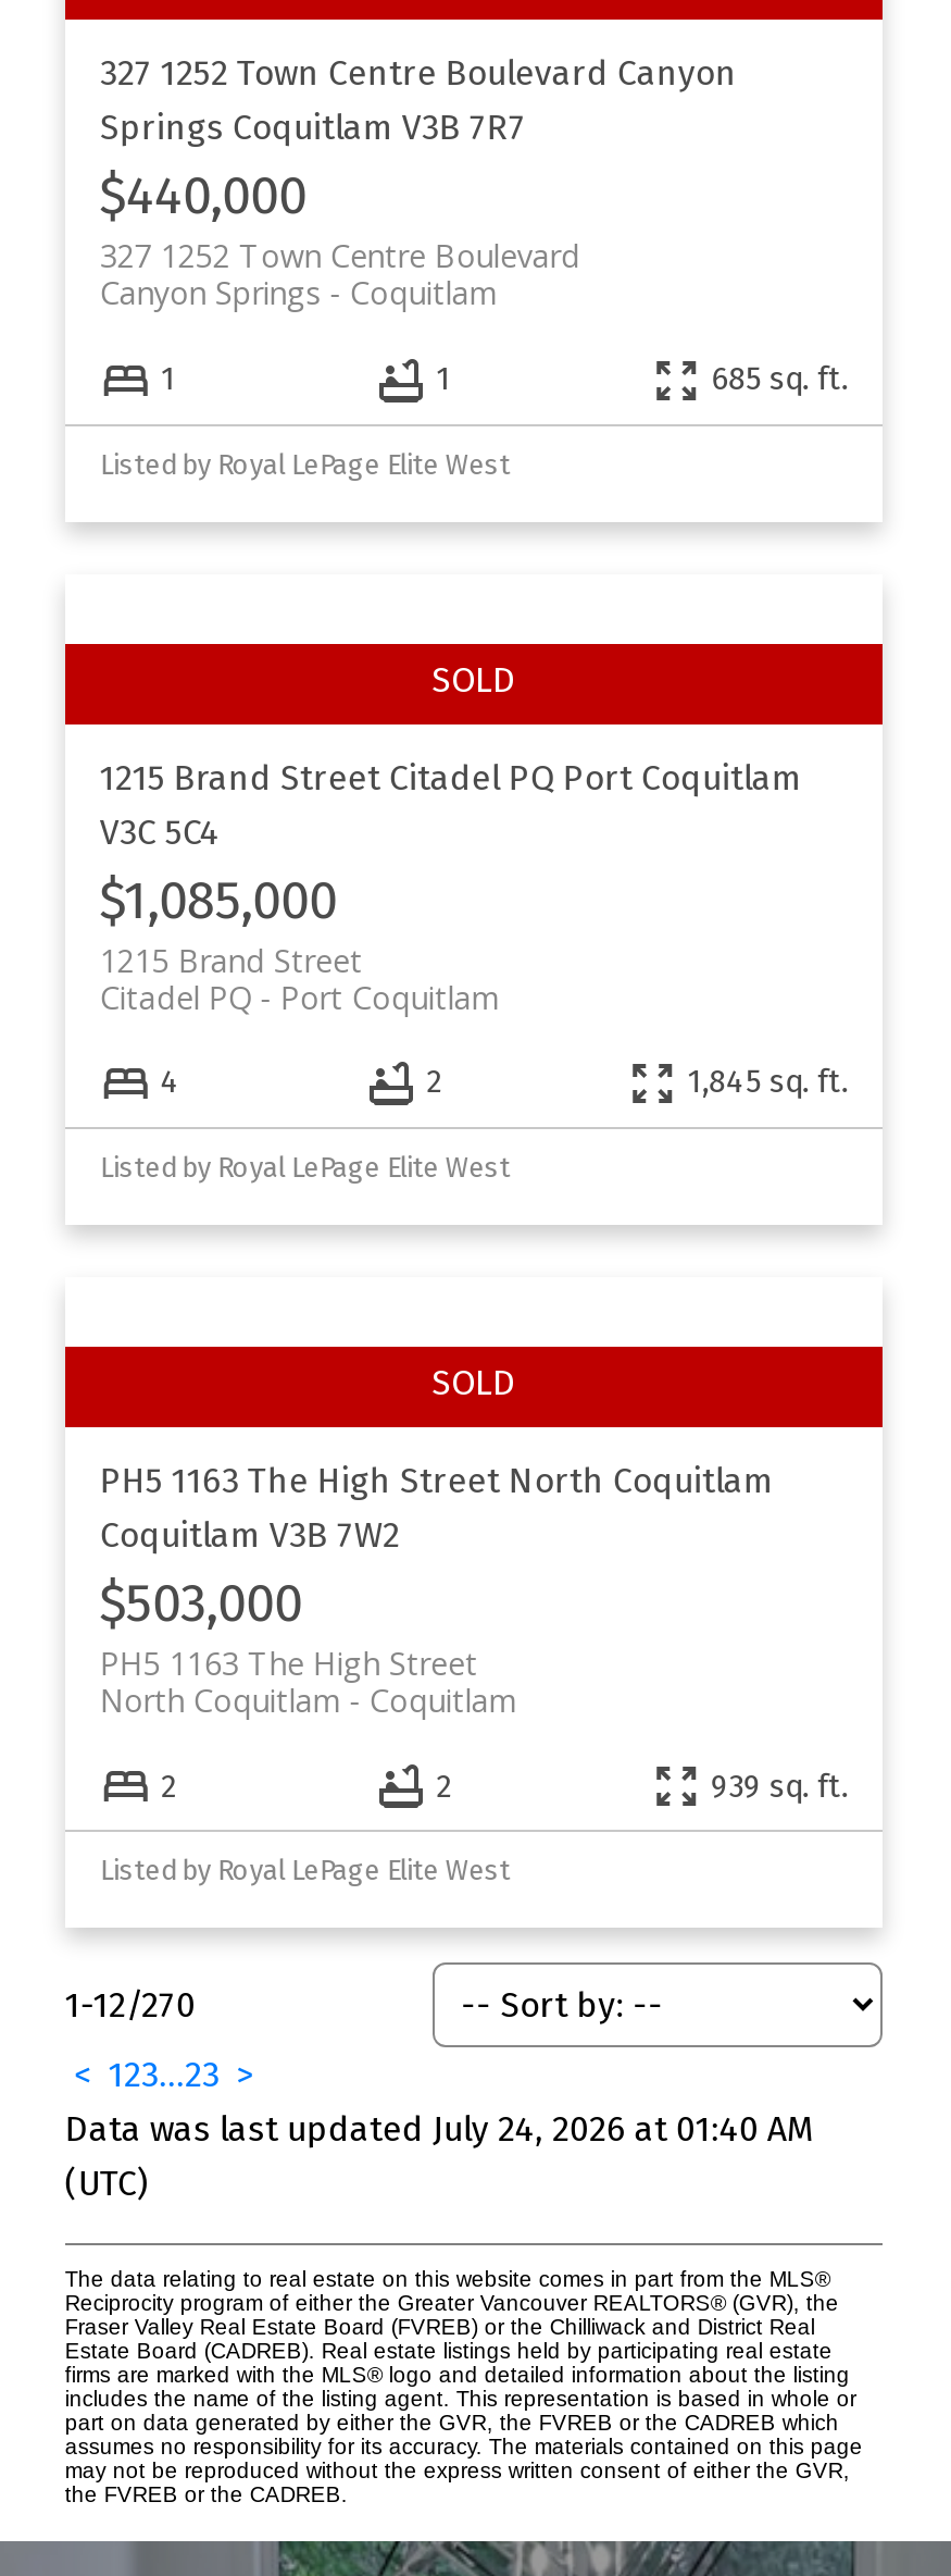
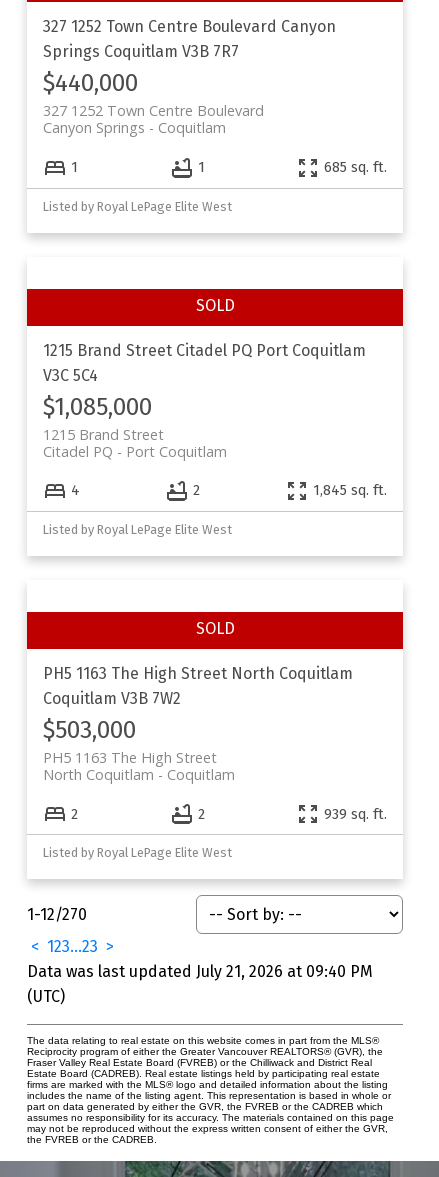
[65,2108,815,2150] Data was last updated July 24, 2026 at 01:40 AM -> [27,962,373,981] Data was last updated July 21, 2026 at 09:40 PM

